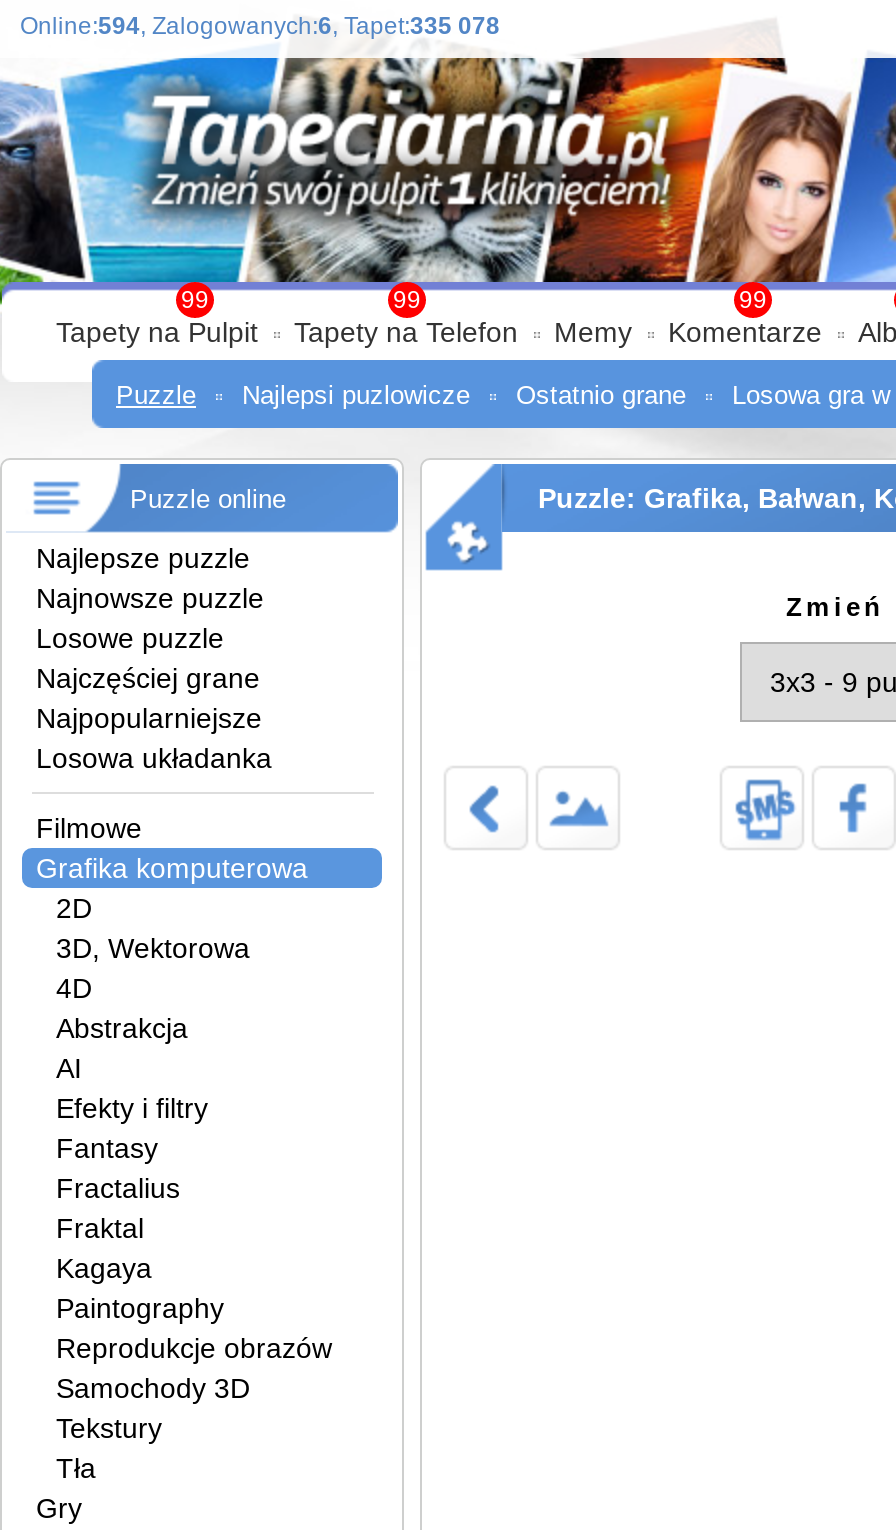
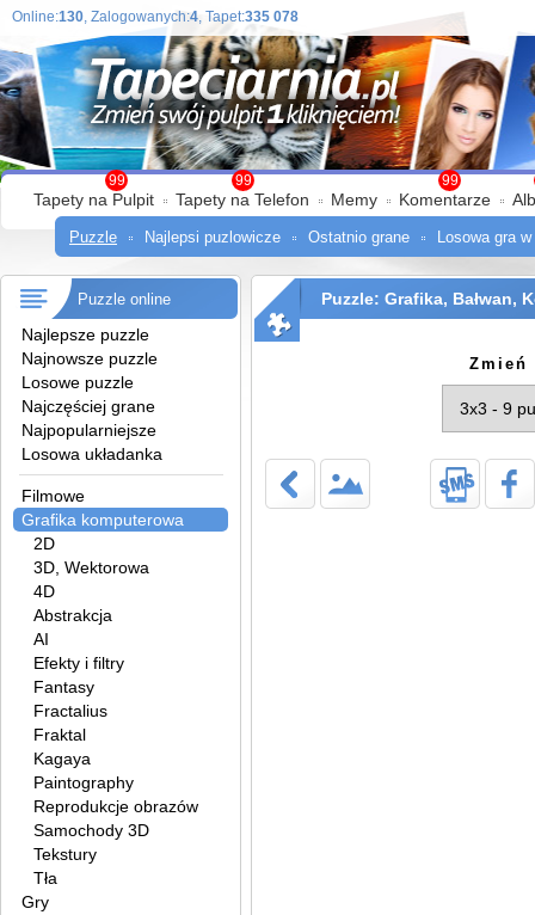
[20,12,500,40] Online:594, Zalogowanych:6, Tapet:335 078 -> [12,8,299,25] Online:130, Zalogowanych:4, Tapet:335 078

